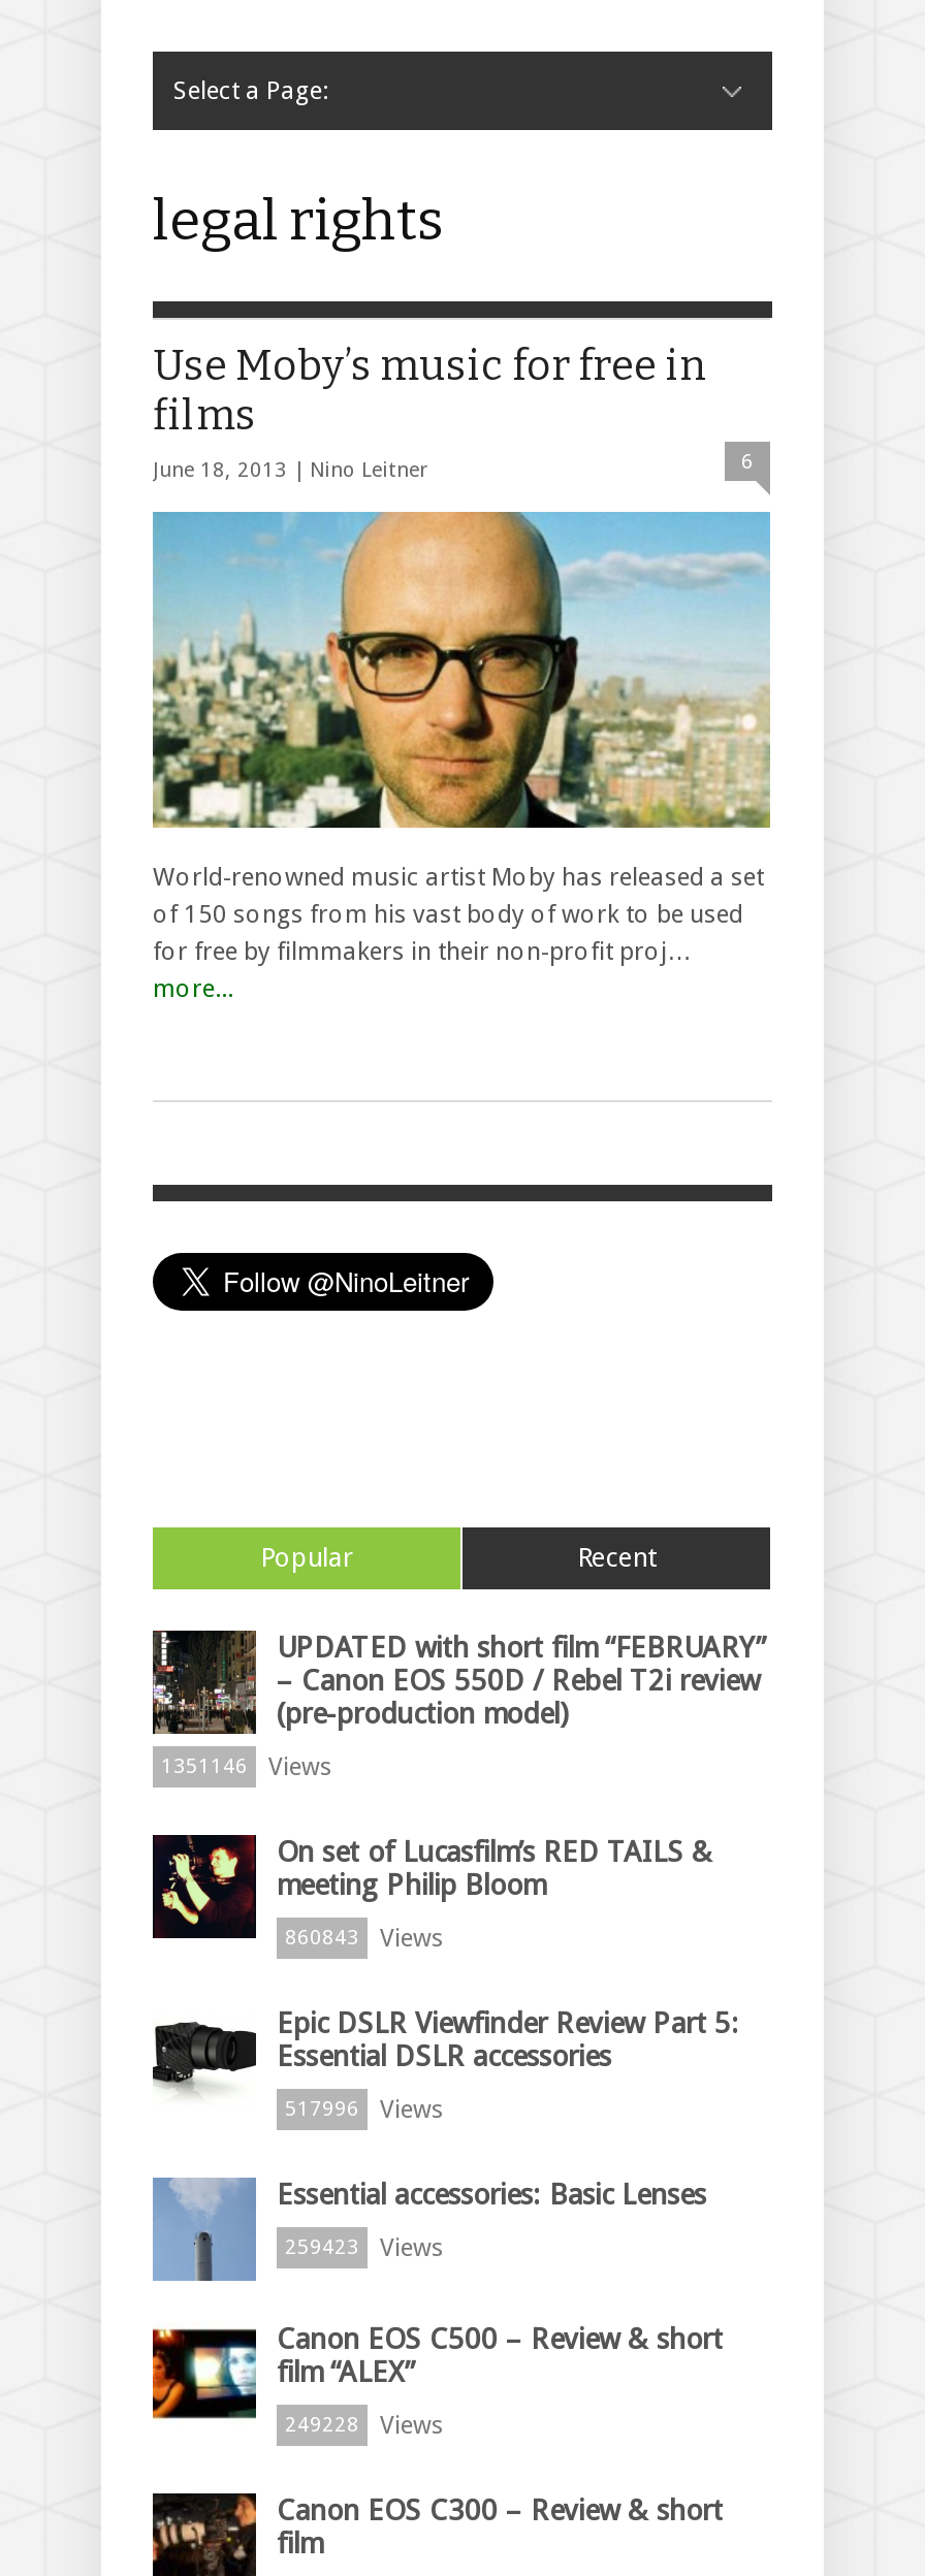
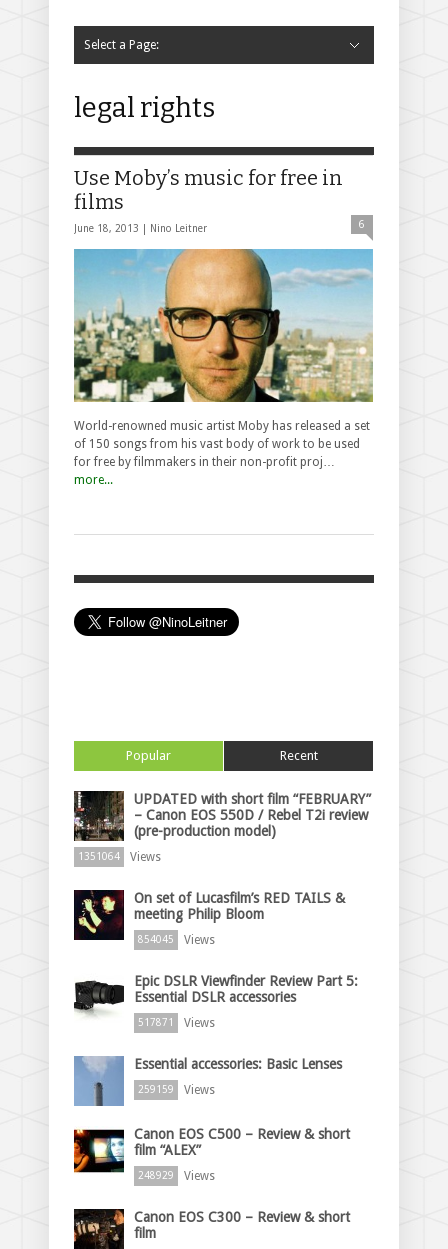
[161,1752,332,1781] 1351146 Views -> [78,850,161,864] 1351064 Views
[285,1923,444,1952] 860843 Views -> [138,933,215,947] 854045 Views
[285,2095,444,2124] 517996 Views -> [138,1016,215,1030] 517871 Views
[285,2233,444,2262] 259423 Views -> [138,1083,215,1097] 259159 Views
[285,2410,444,2439] 249228 Views -> [138,1169,215,1183] 248929 Views

